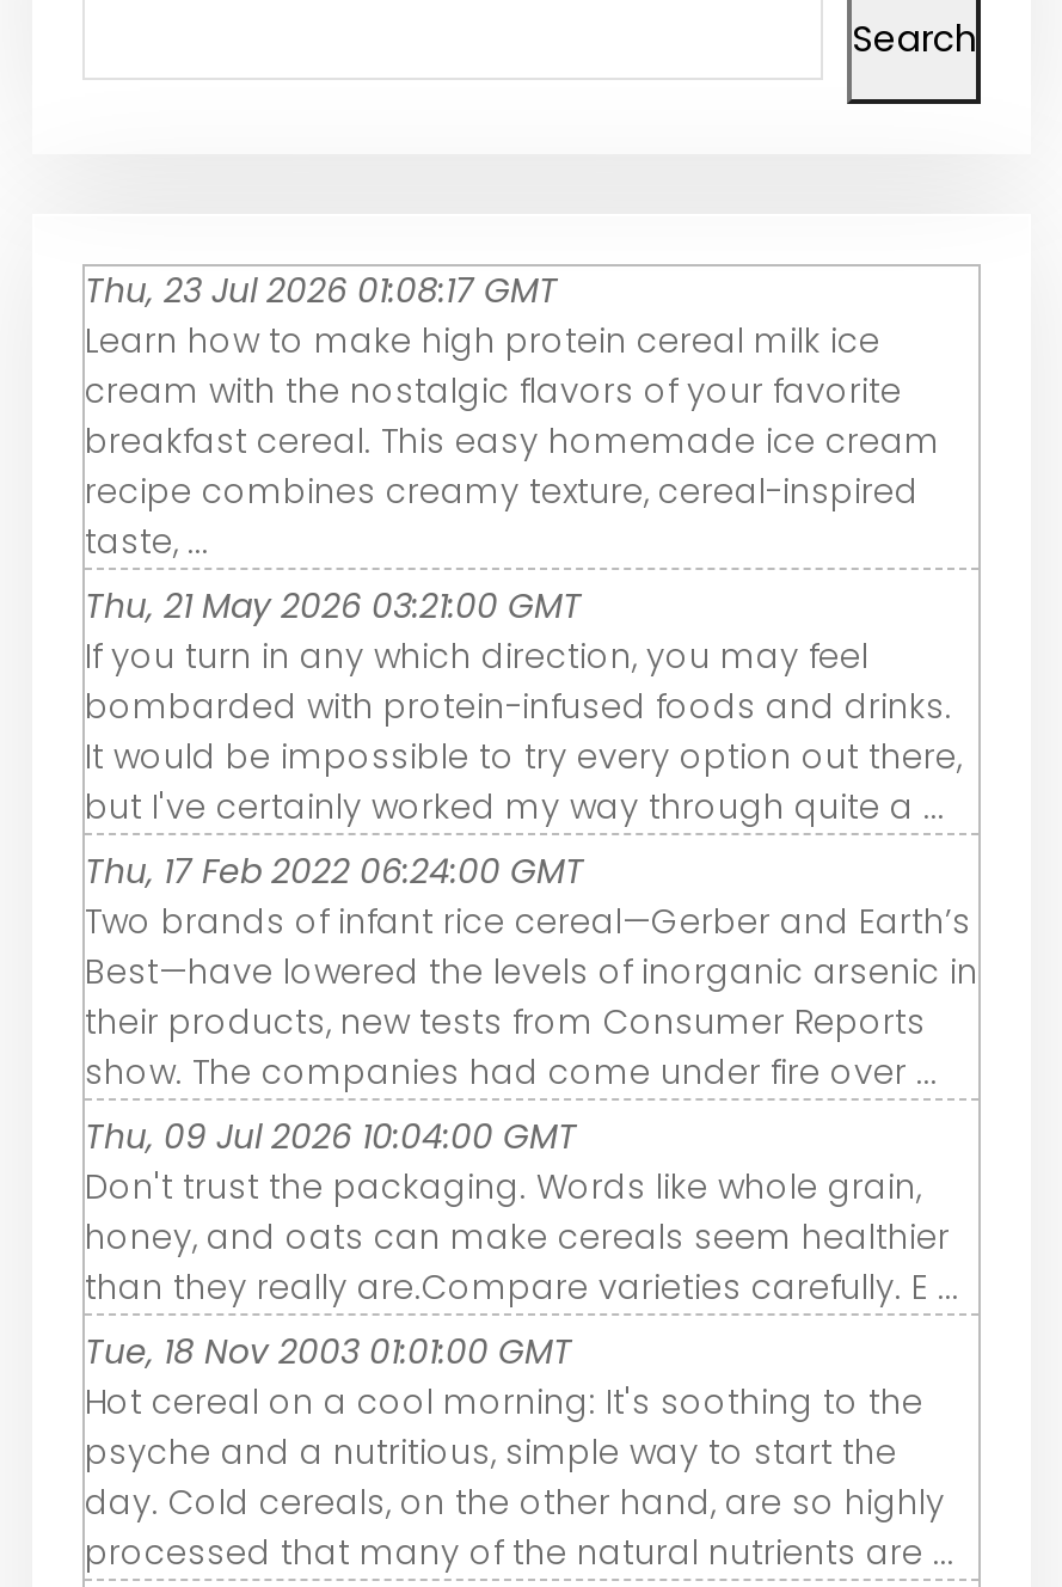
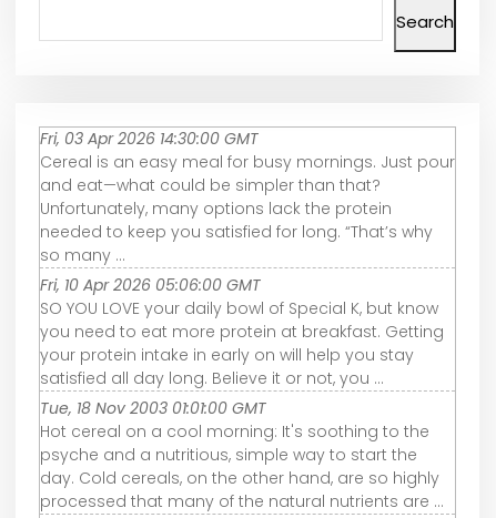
[85,266,978,1310] Thu, 23 Jul 2026 01:08:17 GMT | Learn how to make high protein cereal milk ice | cream with the nostalgic flavors of your favorite | breakfast cereal. This easy homemade ice cream | recipe combines creamy texture, cereal-inspired | taste, ... | Thu, 21 May 2026 03:21:00 GMT | If you turn in any which direction, you may feel | bombarded with protein-infused foods and drinks. | It would be impossible to try every option out there, | but I've certainly worked my way through quite a ... | Thu, 17 Feb 2022 06:24:00 GMT | Two brands of infant rice cereal—Gerber and Earth’s | Best—have lowered the levels of inorganic arsenic in | their products, new tests from Consumer Reports | show. The companies had come under fire over ... | Thu, 09 Jul 2026 10:04:00 GMT | Don't trust the packaging. Words like whole grain, | honey, and oats can make cereals seem healthier | than they really are.Compare varieties carefully. E ... -> [40,127,455,389] Fri, 03 Apr 2026 14:30:00 GMT | Cereal is an easy meal for busy mornings. Just pour | and eat—what could be simpler than that? | Unfortunately, many options lack the protein | needed to keep you satisfied for long. “That’s why | so many ... | Fri, 10 Apr 2026 05:06:00 GMT | SO YOU LOVE your daily bowl of Special K, but know | you need to eat more protein at breakfast. Getting | your protein intake in early on will help you stay | satisfied all day long. Believe it or not, you ...

